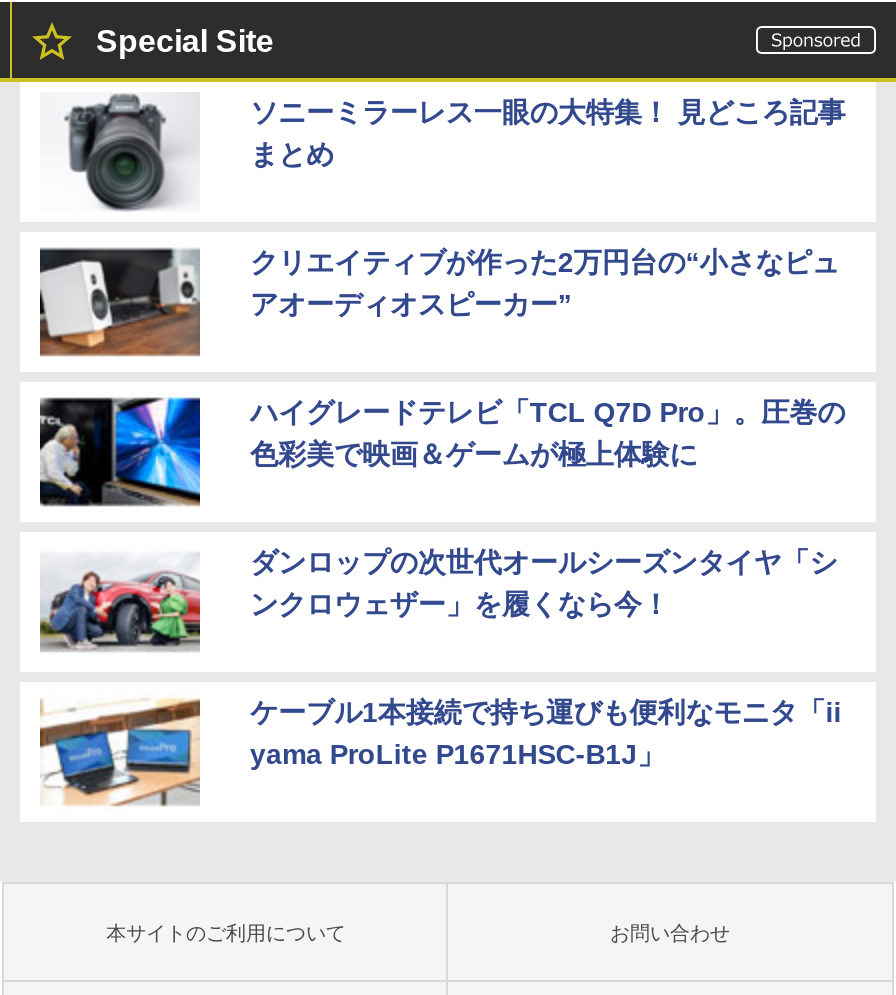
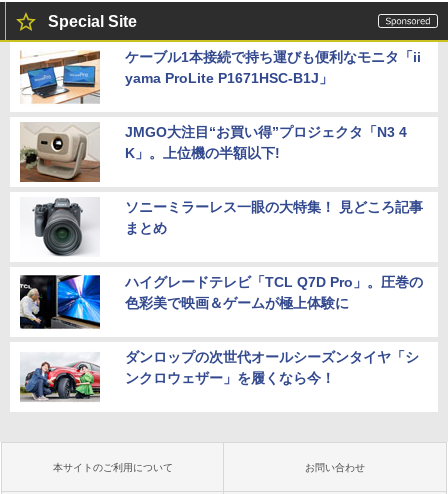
none -> [125,124,407,161] JMGO大注目“お買い得”プロジェクタ「N3 4 | K」。上位機の半額以下!
moved [62,92,845,214] -> [31,197,423,258]: [image] | ソニーミラーレス一眼の大特集！ 見どころ記事 | まとめ
[38,246,202,358] [image] -> [19,126,101,183] [image]
[250,245,839,319] クリエイティブが作った2万円台の“小さなピュ | アオーディオスピーカー” -> none
moved [36,392,845,619] -> [18,272,423,386]: [image] | ハイグレードテレビ「TCL Q7D Pro」。圧巻の | 色彩美で映画＆ゲームが極上体験に | ダンロップの次世代オールシーズンタイヤ「シ | ンクロウェザー」を履くなら今！
moved [38,695,841,808] -> [19,49,421,104]: [image] | ケーブル1本接続で持ち運びも便利なモニタ「ii | yama ProLite P1671HSC-B1J」

